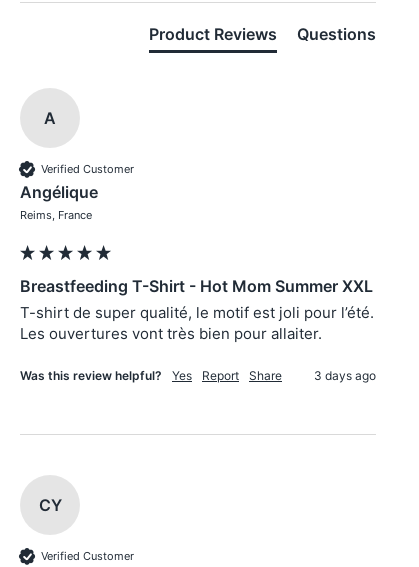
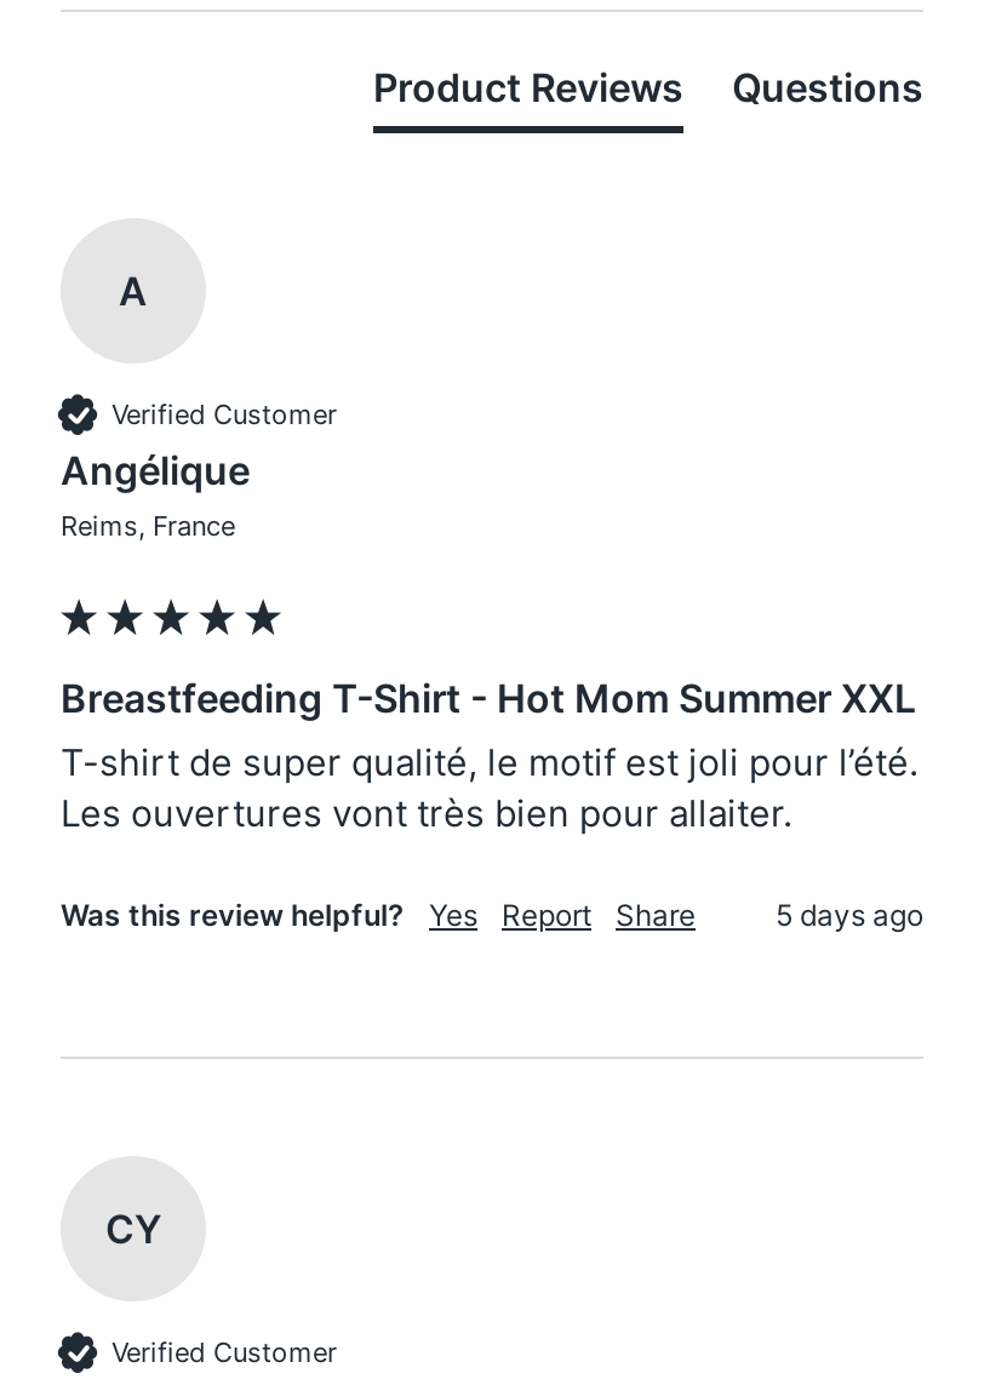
[314,368,376,383] 3 days ago -> [776,898,923,934] 5 days ago

